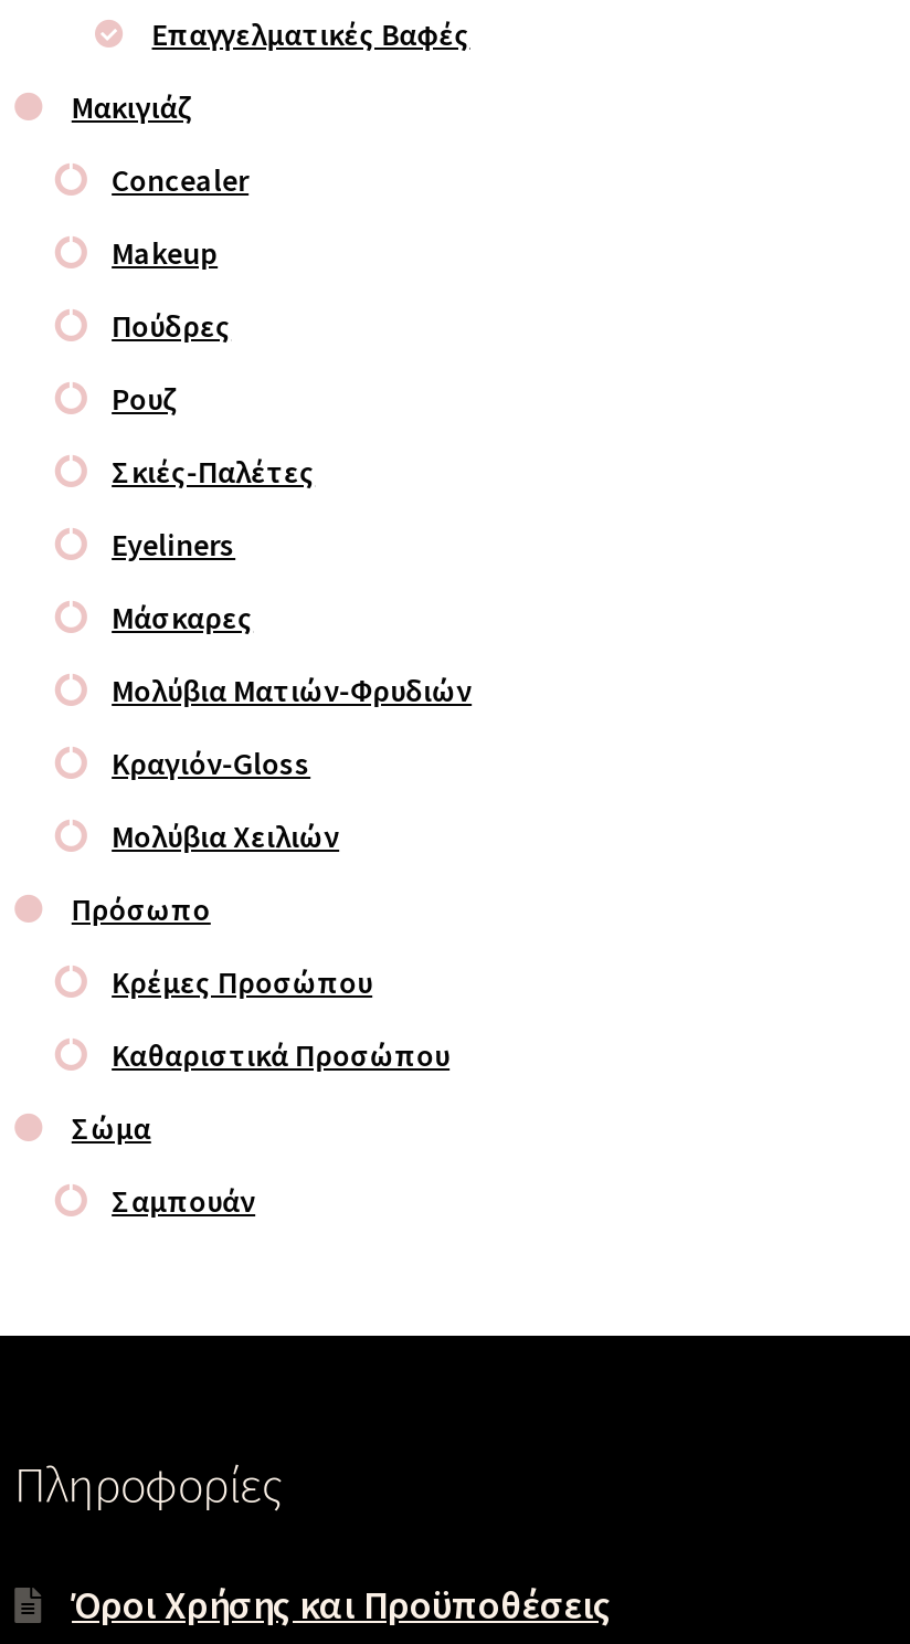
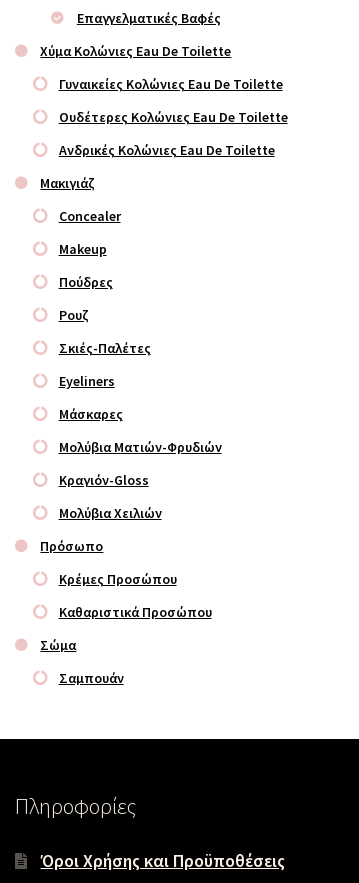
none -> [40,42,288,159] Χύμα Κολώνιες Eau De Toilette | Γυναικείες Κολώνιες Eau De Toilette | Ουδέτερες Κολώνιες Eau De Toilette | Ανδρικές Κολώνιες Eau De Toilette

